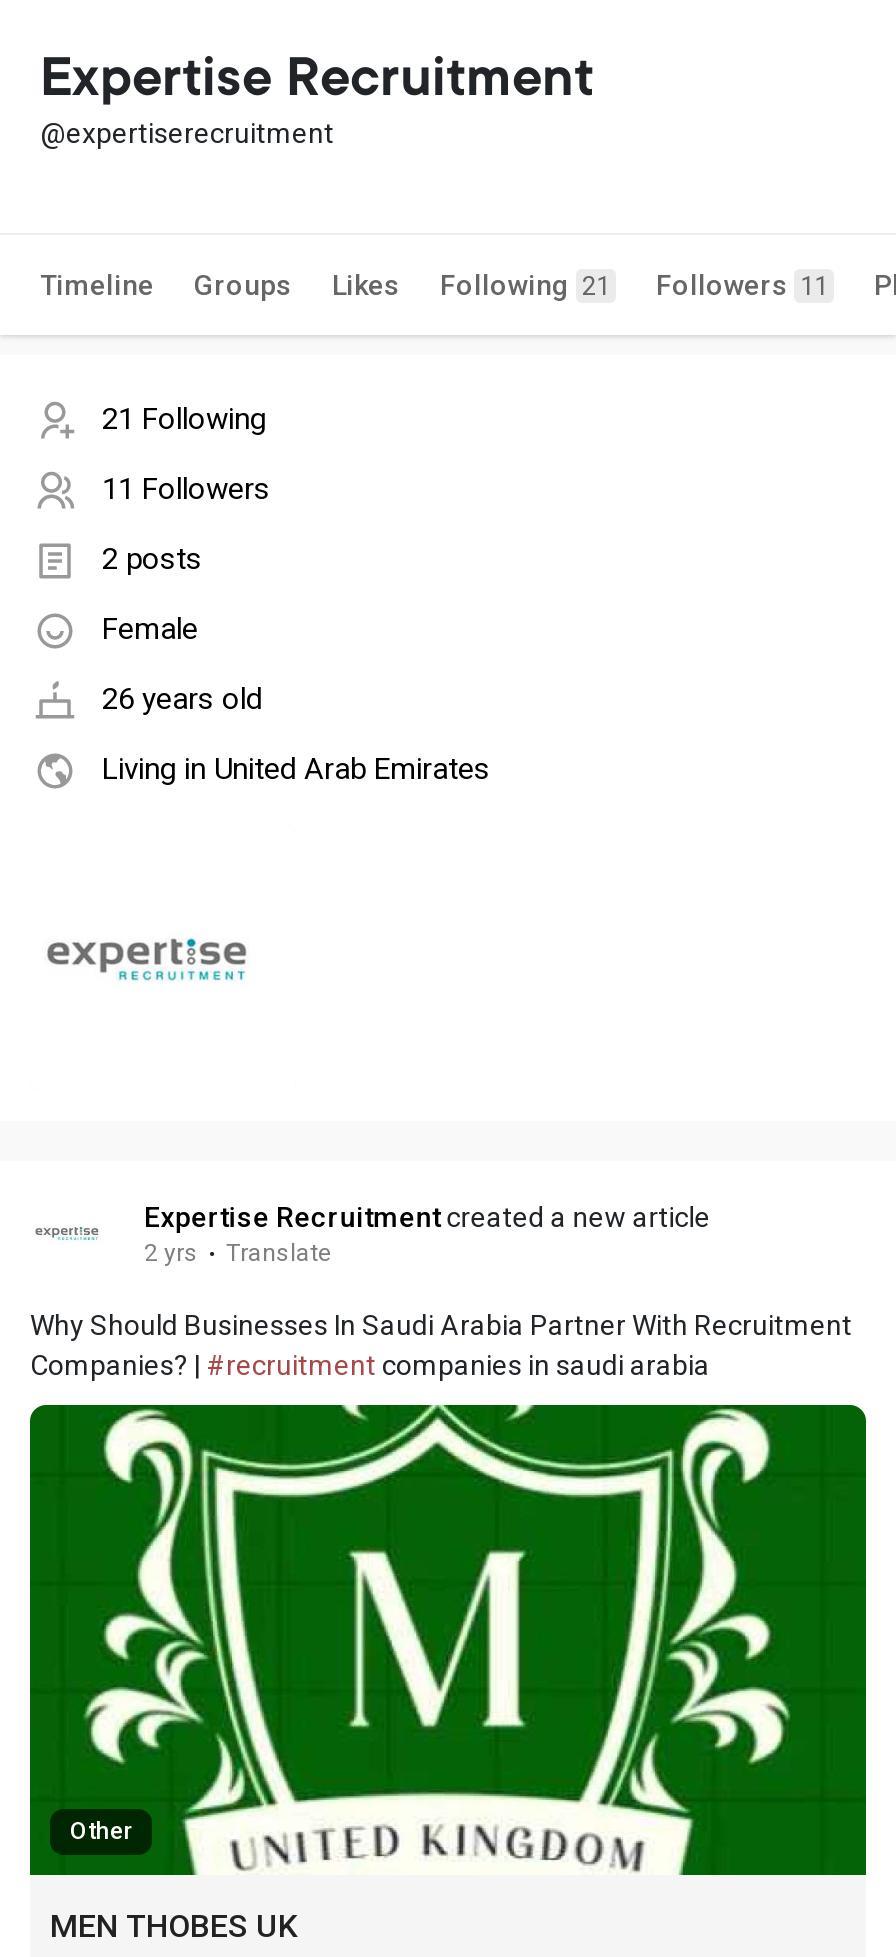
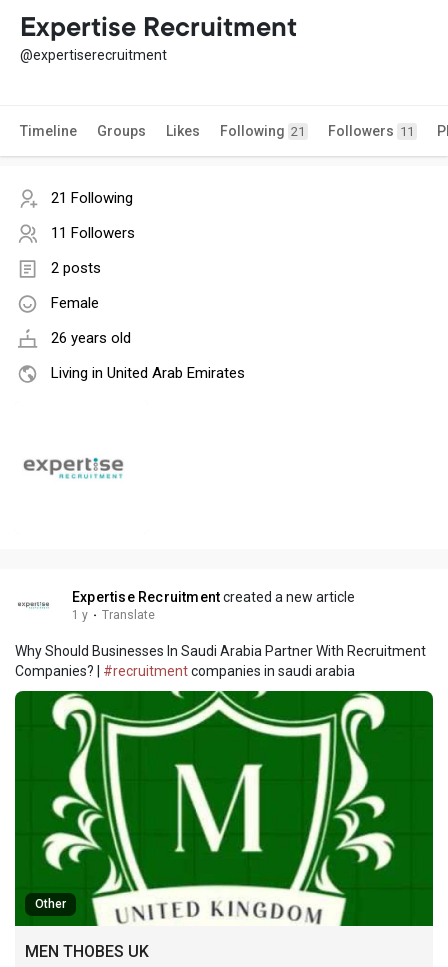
[144,1239,332,1269] 2 yrs · Translate -> [72,608,155,623] 1 y · Translate

